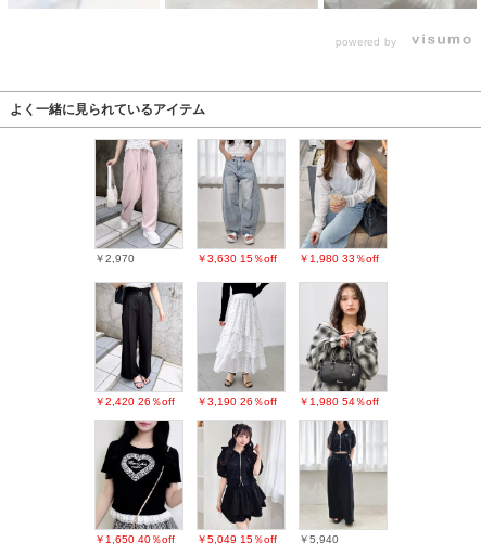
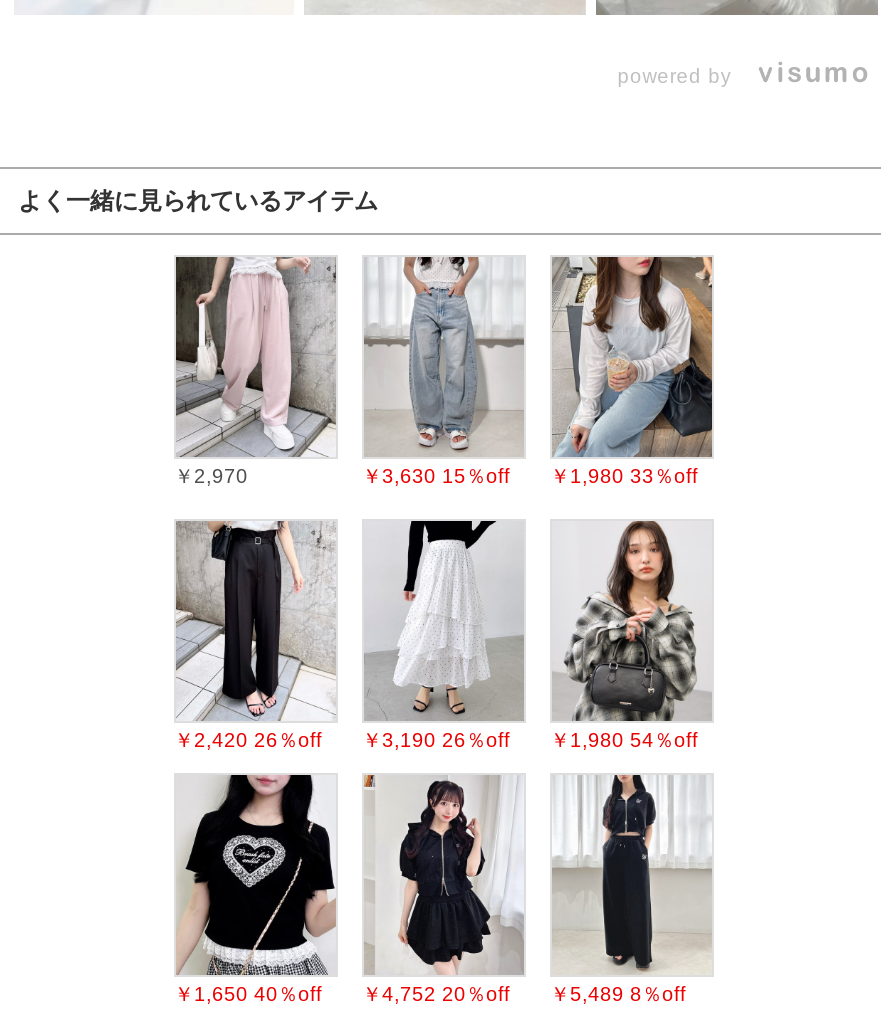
[197,533,339,545] ￥5,049 15％off | ￥5,940 -> [362,983,686,1005] ￥4,752 20％off | ￥5,489 8％off

